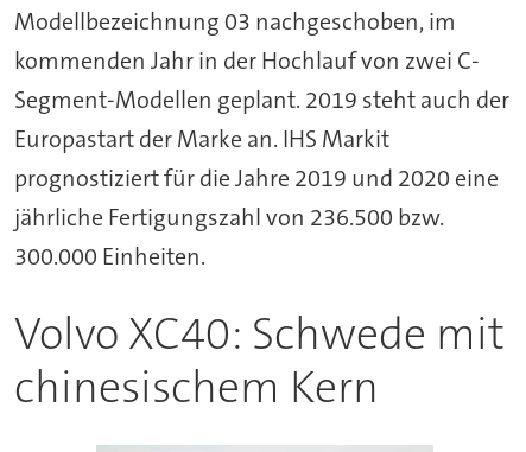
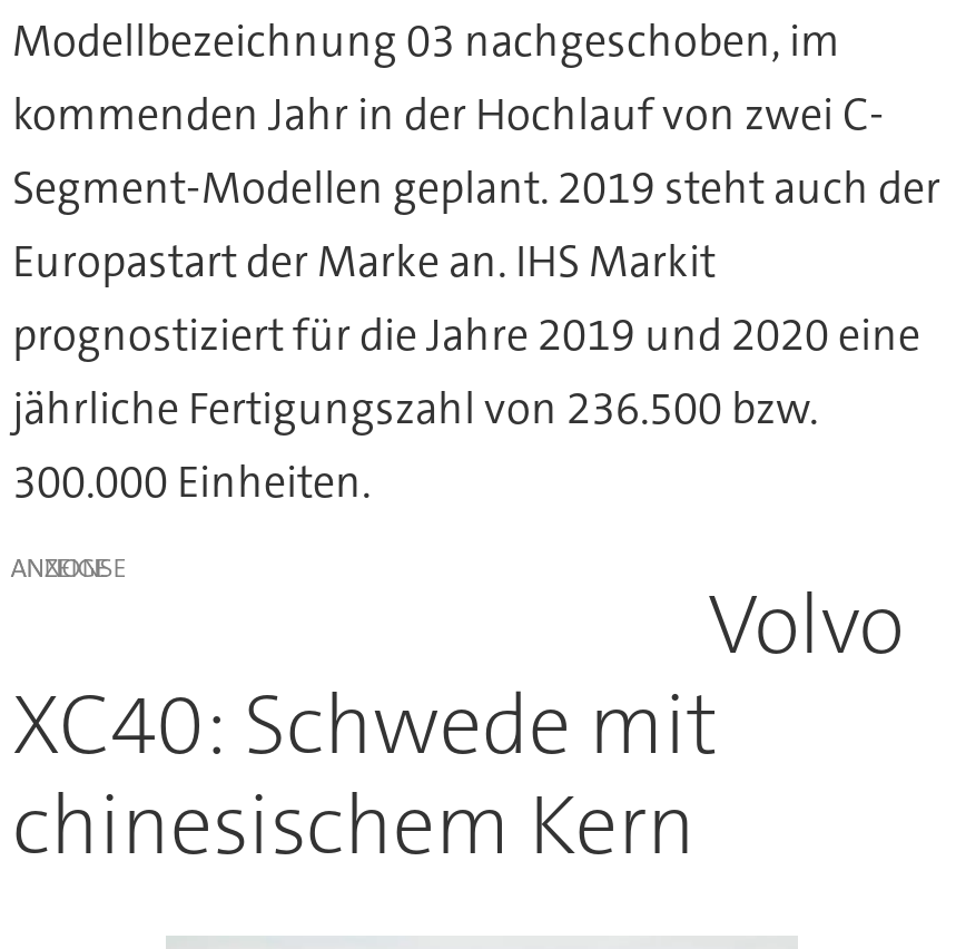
[14,304,505,362] Volvo XC40: Schwede mit -> [10,549,903,781] ANZEIGE | Volvo | XC40: Schwede mit

